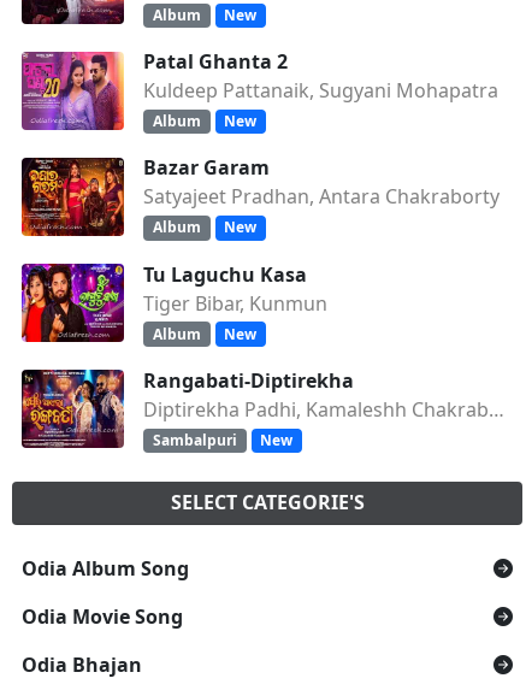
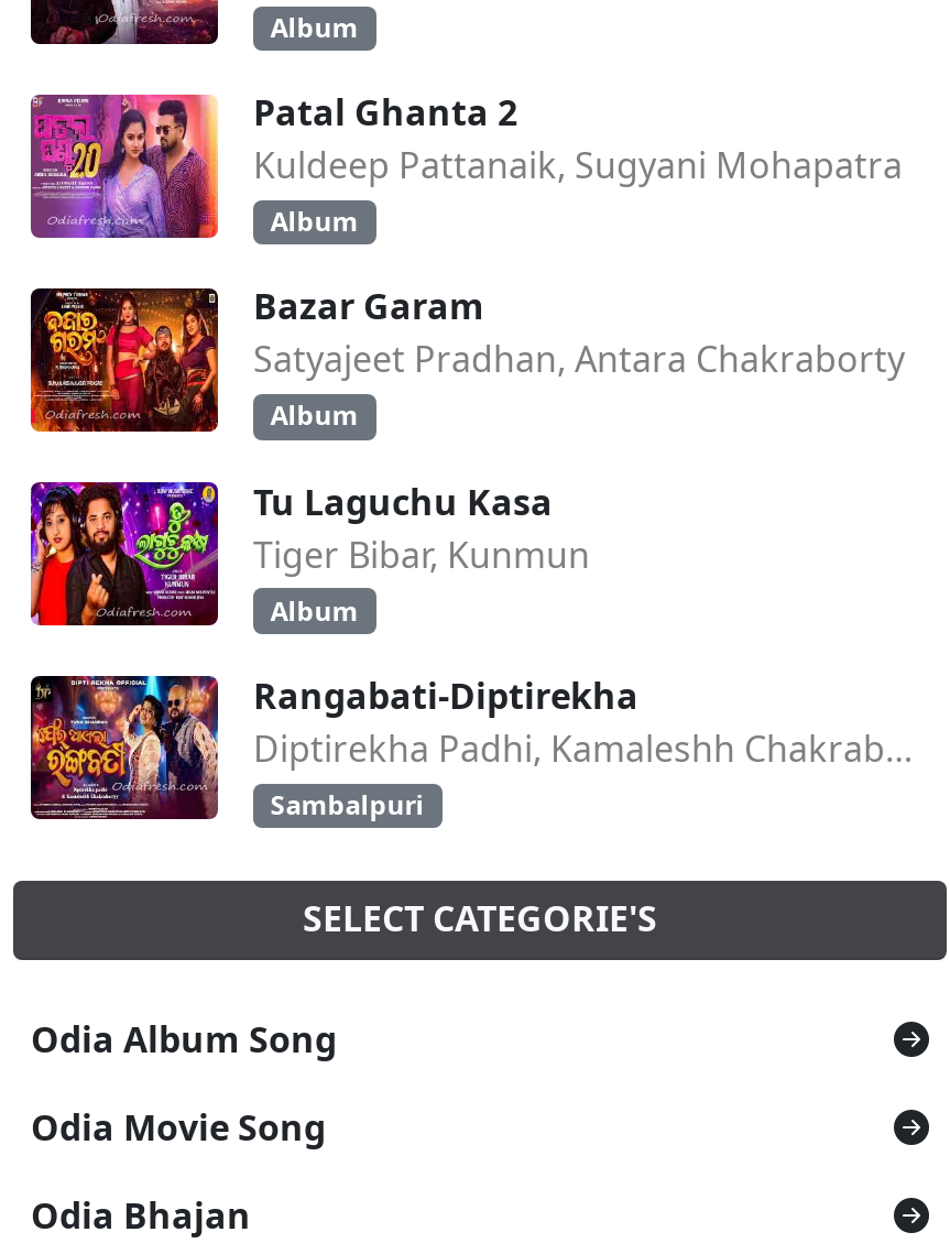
[224,5,257,25] New -> none
[224,111,257,131] New -> none
[224,217,257,238] New -> none
[224,323,257,344] New -> none
[260,430,293,450] New -> none

